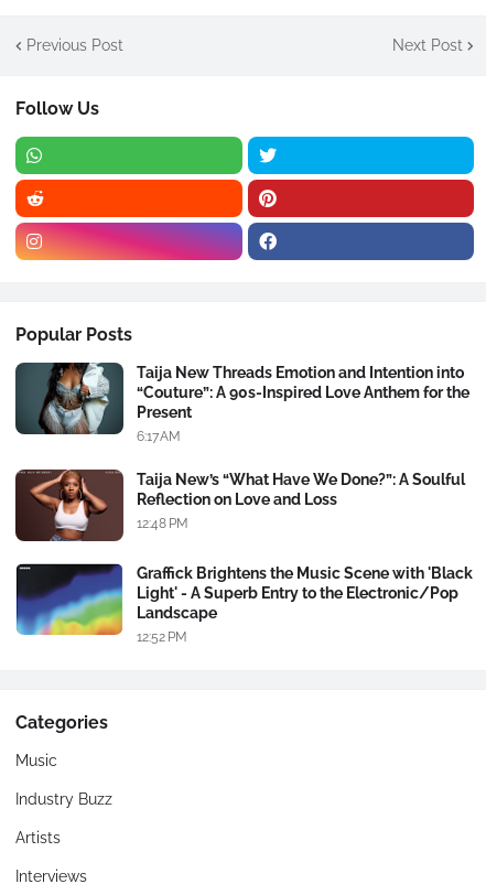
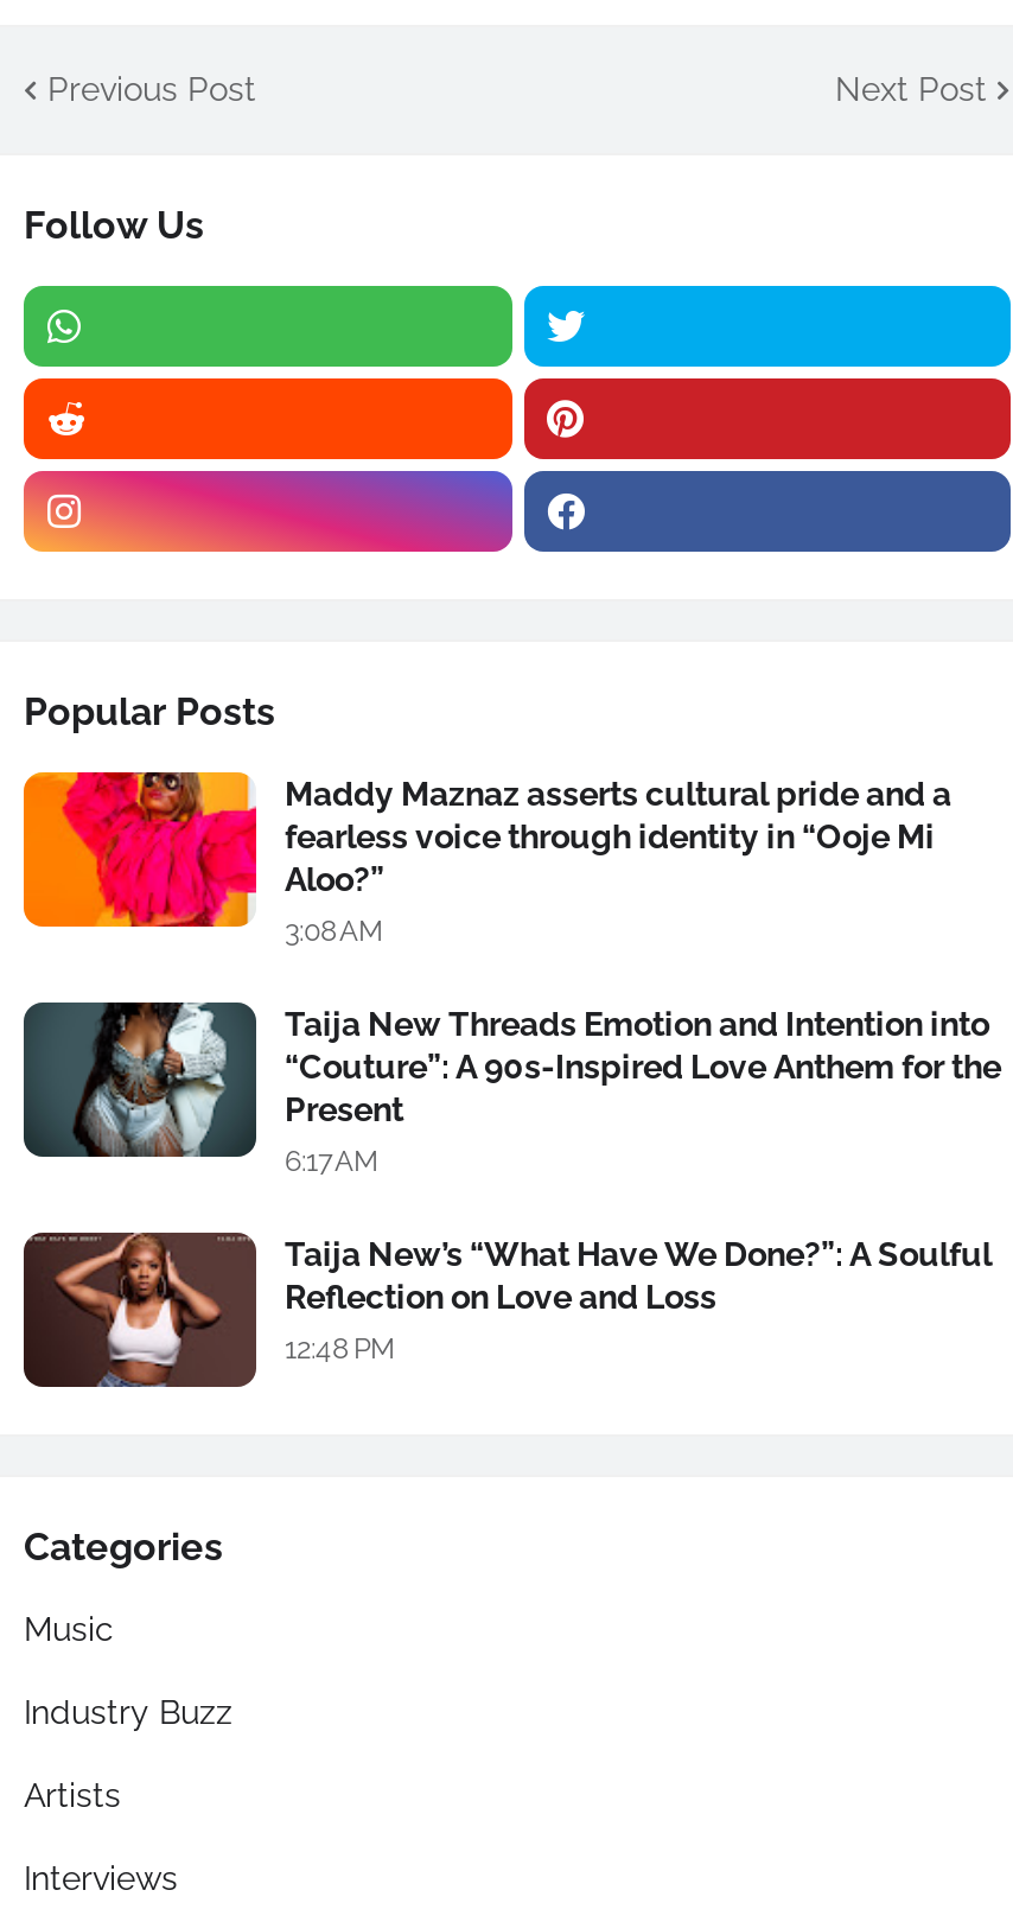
none -> [21,770,951,948] [image] | Maddy Maznaz asserts cultural pride and a | fearless voice through identity in “Ooje Mi | Aloo?” | 3:08 AM
moved [15,362,469,531] -> [24,1000,1001,1366]: [image] | Taija New Threads Emotion and Intention into | “Couture”: A 90s-Inspired Love Anthem for the | Present | 6:17 AM | Taija New’s “What Have We Done?”: A Soulful | Reflection on Love and Loss | 12:48 PM
[15,563,473,645] [image] | Graffick Brightens the Music Scene with 'Black | Light' - A Superb Entry to the Electronic/Pop | Landscape | 12:52 PM -> none

